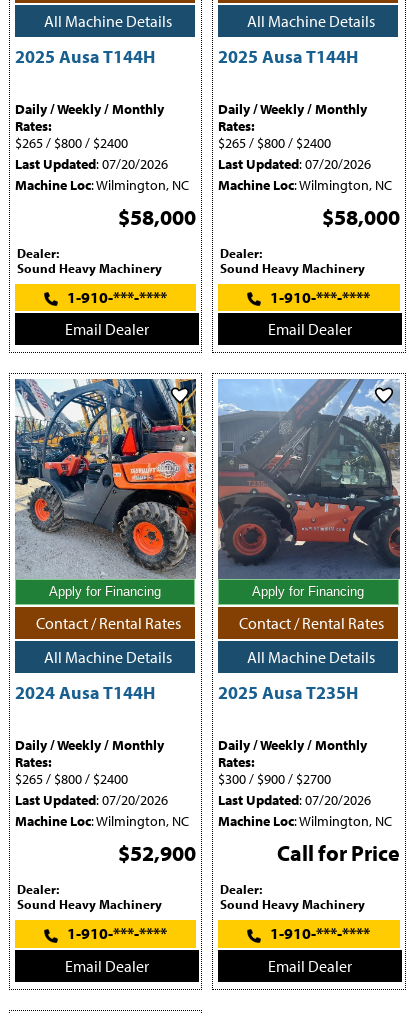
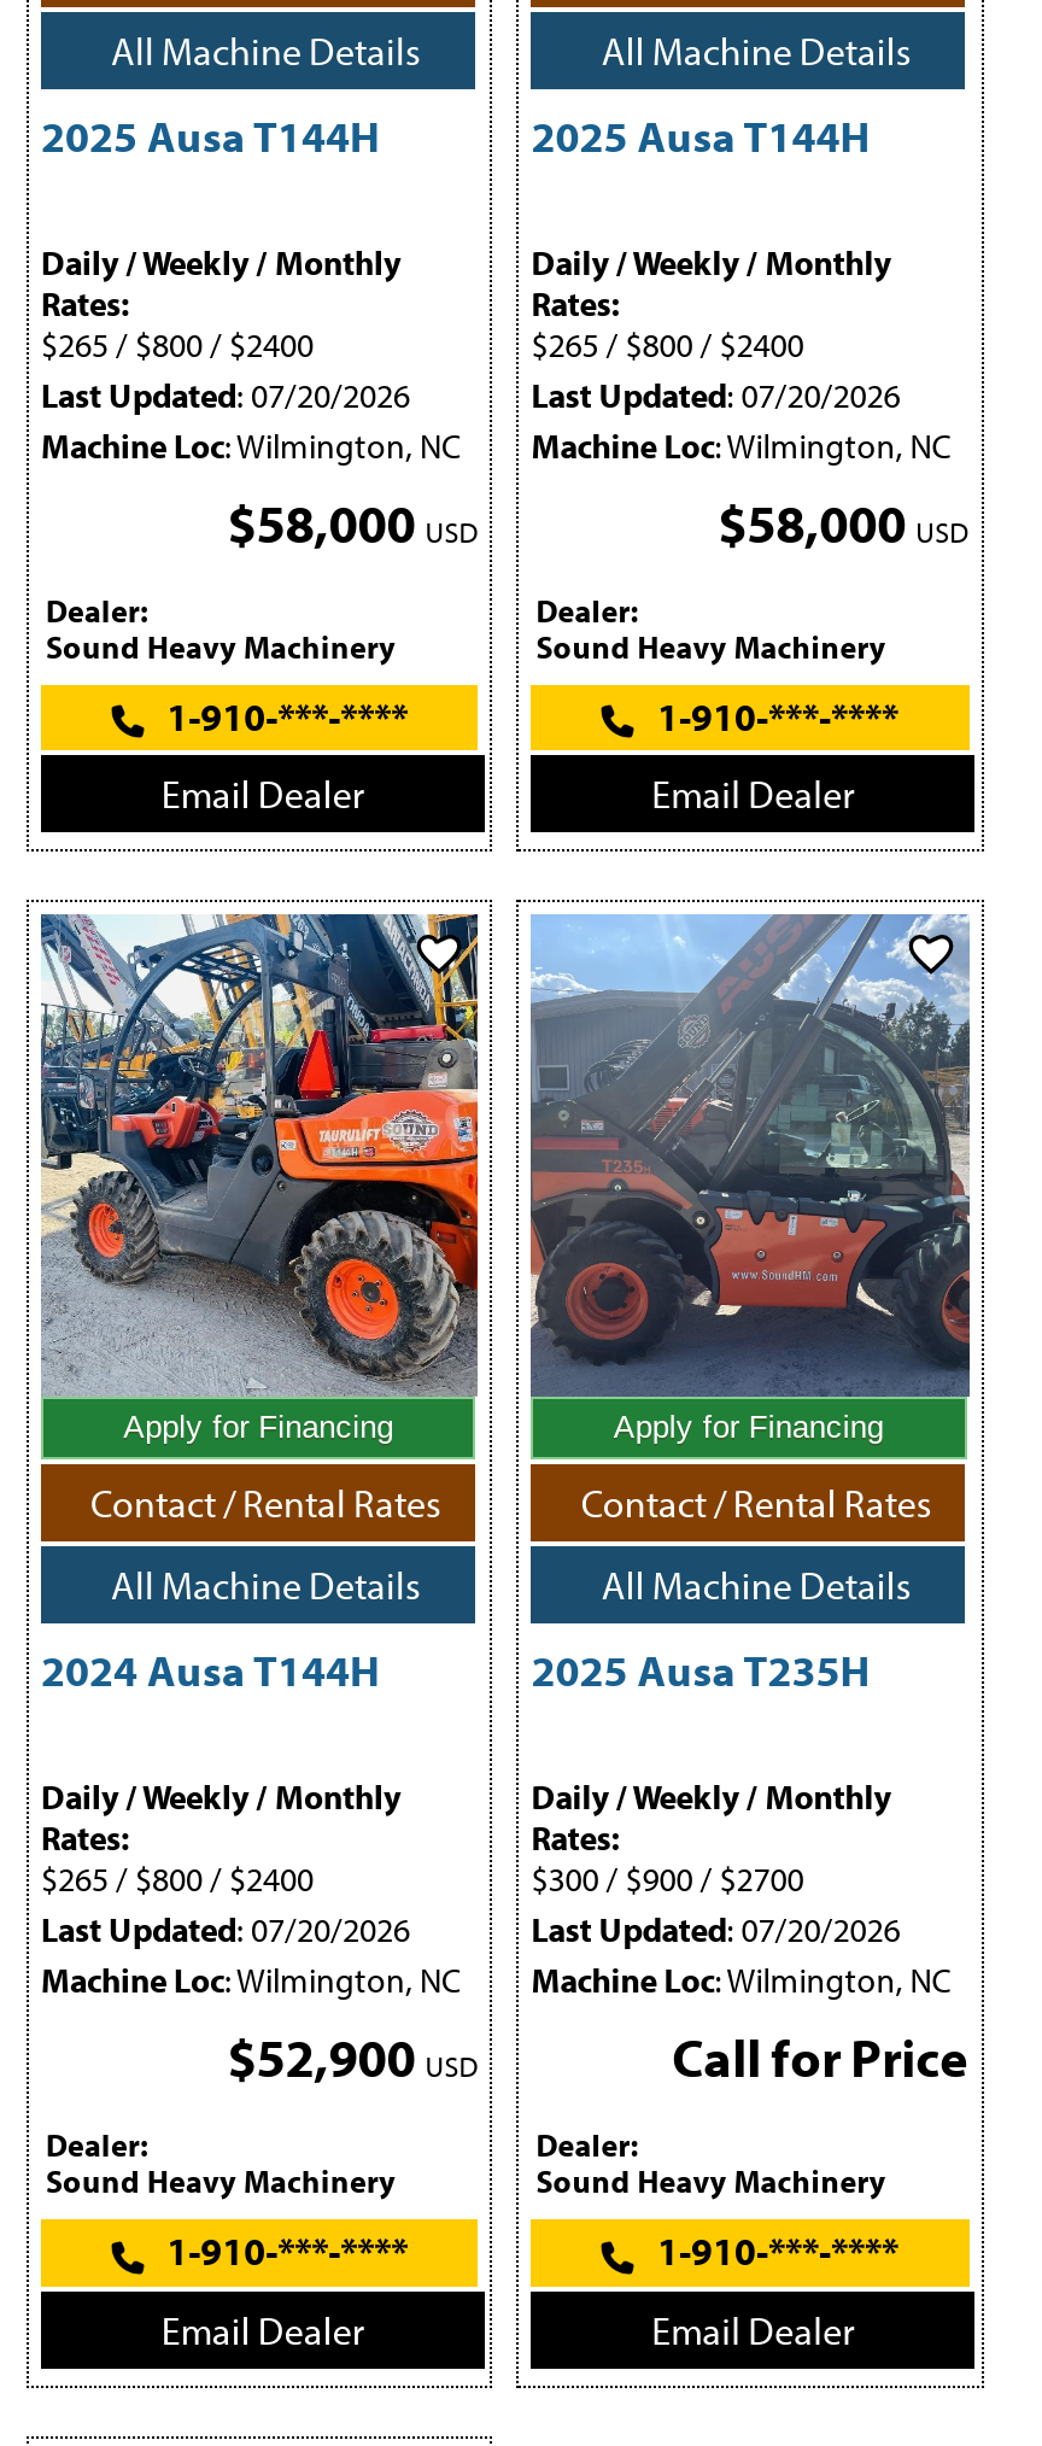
[118,203,196,231] $58,000 -> [227,490,478,558] $58,000 USD
[322,203,400,231] $58,000 -> [718,490,969,558] $58,000 USD
[118,839,196,867] $52,900 -> [227,2025,478,2093] $52,900 USD

